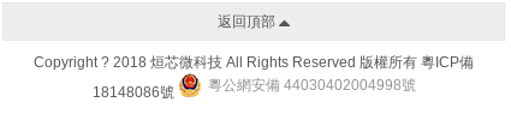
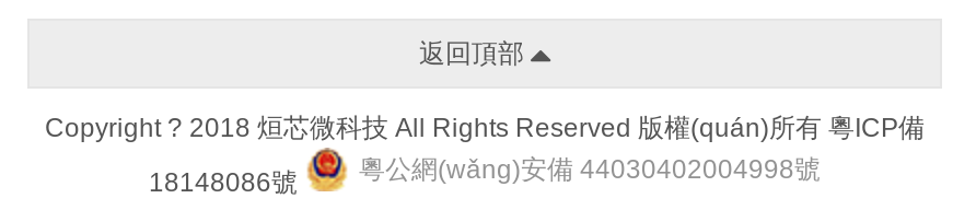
[34,54,474,71] Copyright ? 2018 烜芯微科技 All Rights Reserved 版權所有粵ICP備 -> [45,114,925,144] Copyright ? 2018 烜芯微科技 All Rights Reserved 版權(quán)所有粵ICP備
[207,77,415,94] 粵公網安備 44030402004998號 -> [359,155,821,186] 粵公網(wǎng)安備 44030402004998號

